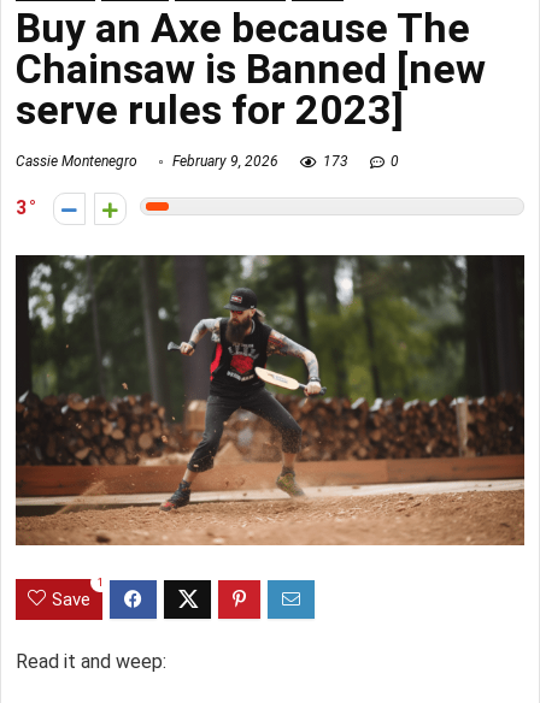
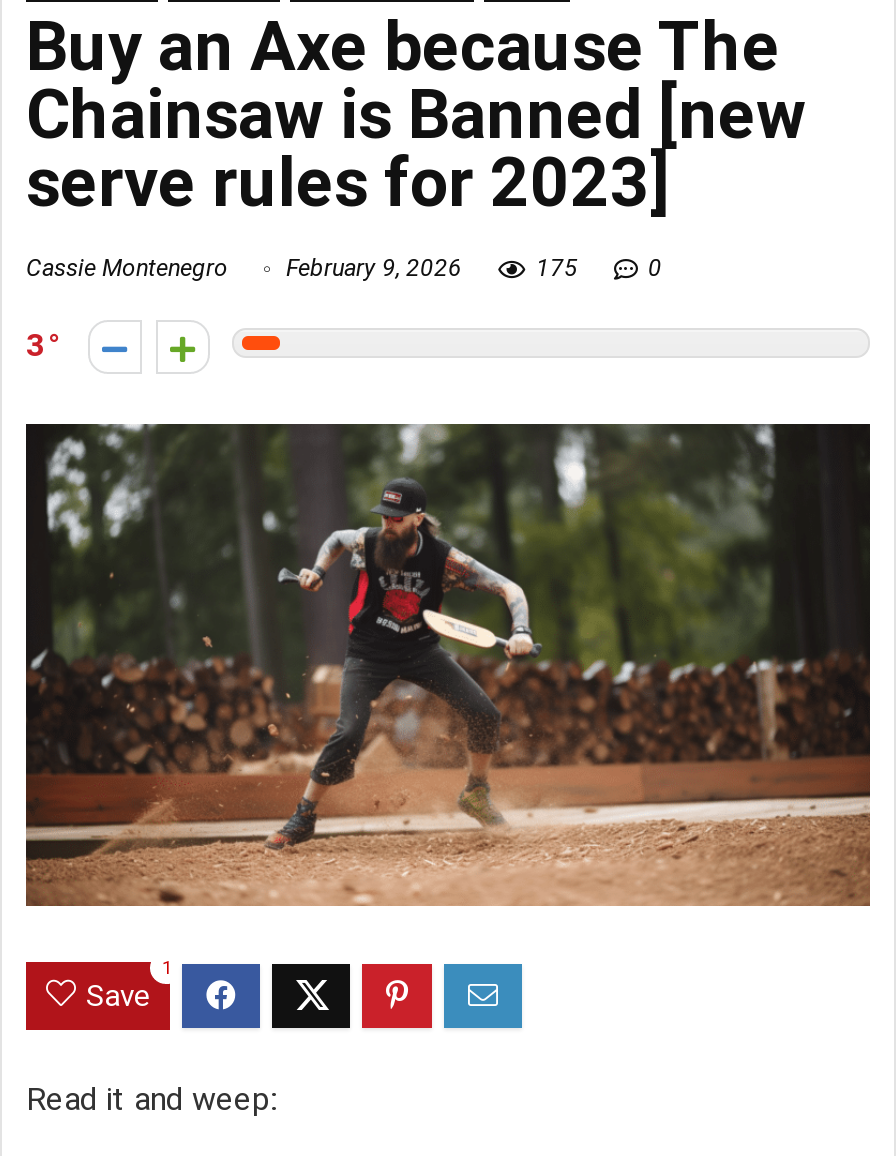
[323,153,348,170] 173 -> [536,254,578,282] 175

